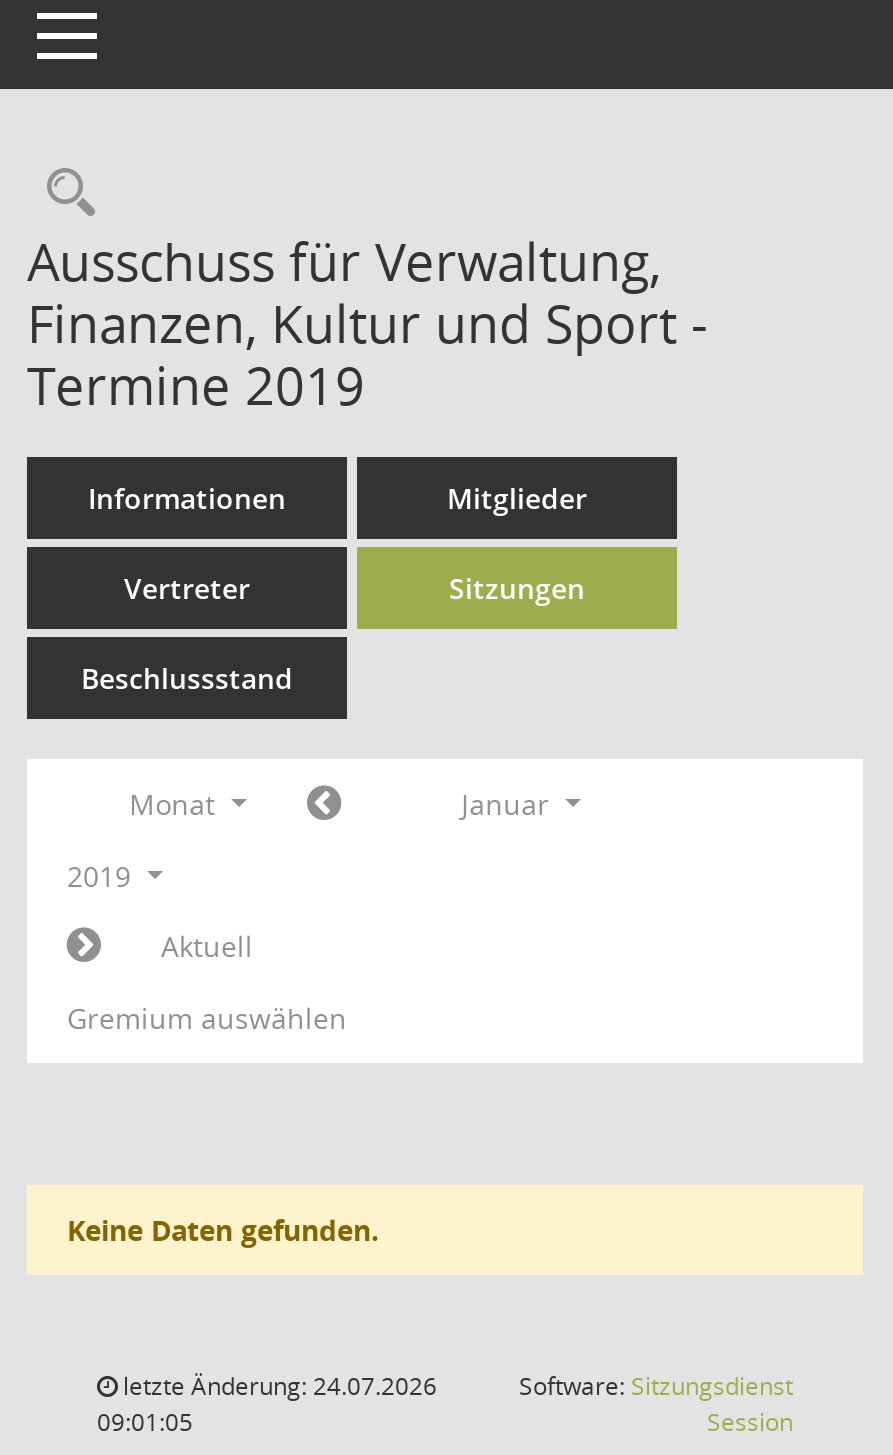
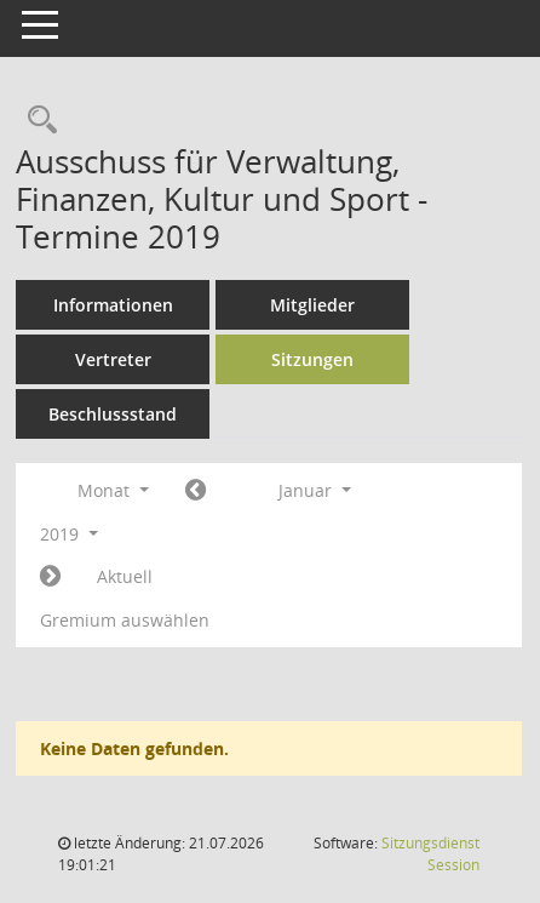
[117,1369,437,1403] letzte Änderung: 24.07.2026 -> [70,833,264,853] letzte Änderung: 21.07.2026
[97,1405,193,1439] 09:01:05 -> [58,855,116,875] 19:01:21

